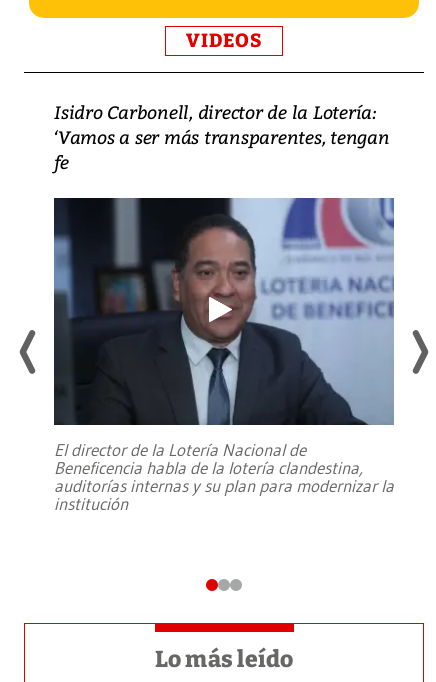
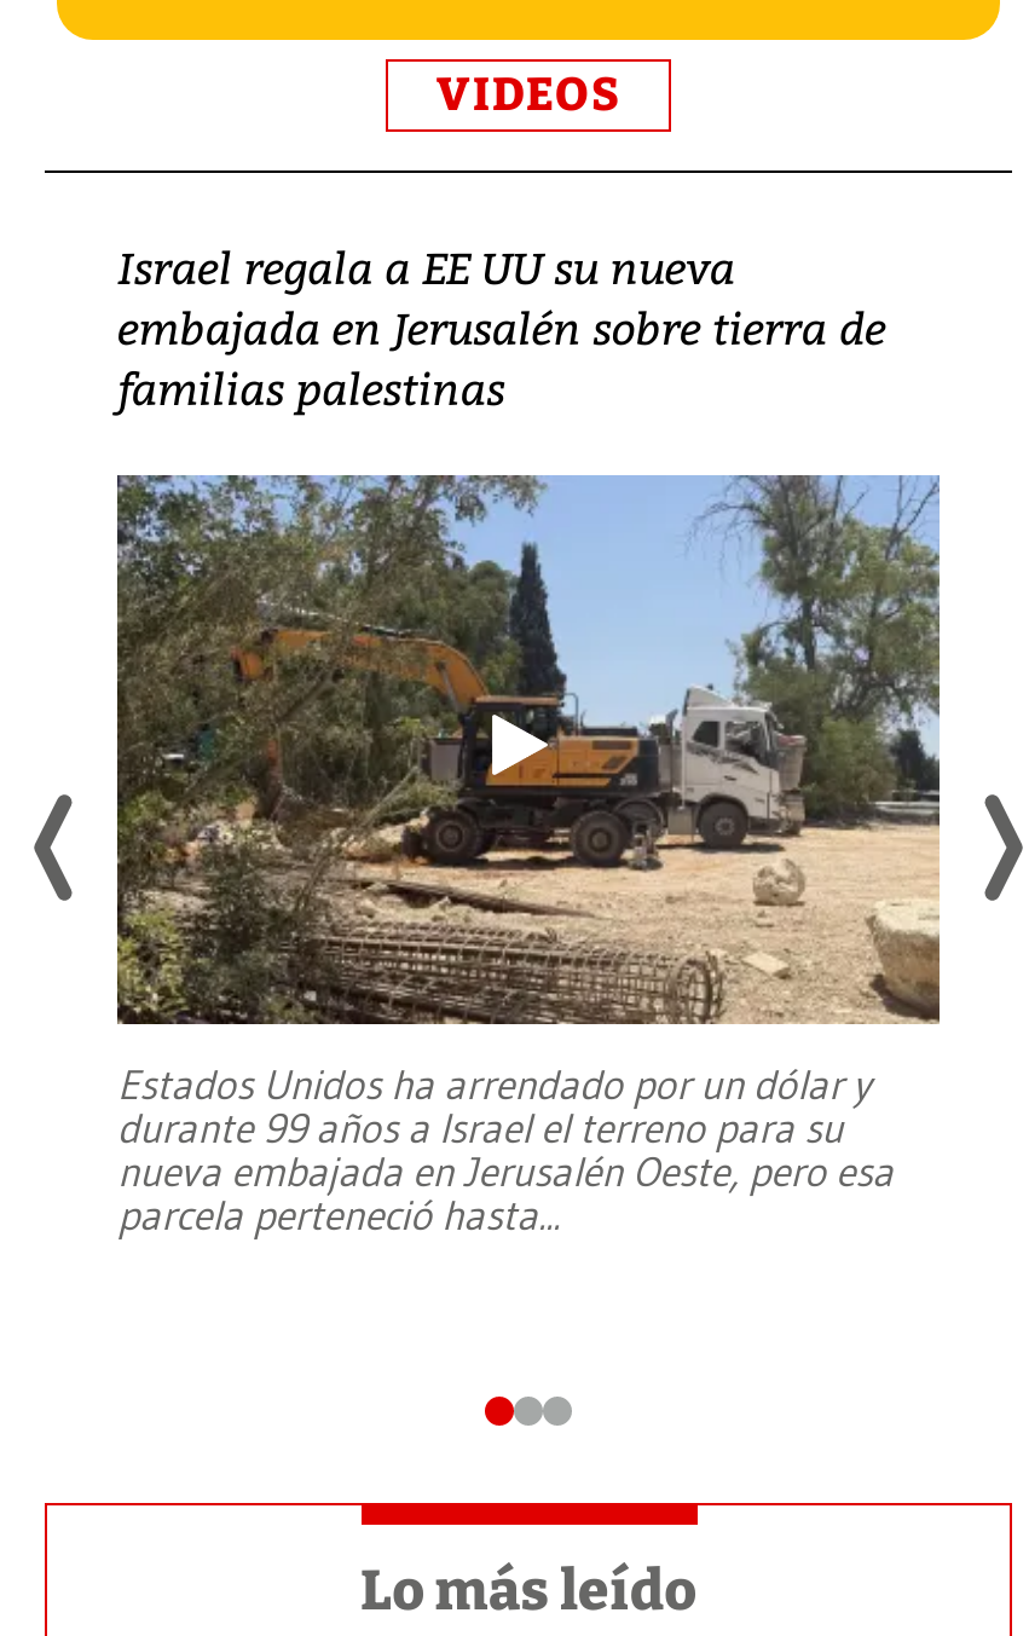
[54,99,389,174] Isidro Carbonell, director de la Lotería: | ‘Vamos a ser más transparentes, tengan | fe -> [117,237,886,418] Israel regala a EE UU su nueva | embajada en Jerusalén sobre tierra de | familias palestinas
[53,197,394,514] [image] | El director de la Lotería Nacional de | Beneficencia habla de la lotería clandestina, | auditorías internas y su plan para modernizar la | institución -> [115,473,942,1240] [image] | Estados Unidos ha arrendado por un dólar y | durante 99 años a Israel el terreno para su | nueva embajada en Jerusalén Oeste, pero esa | parcela perteneció hasta...

